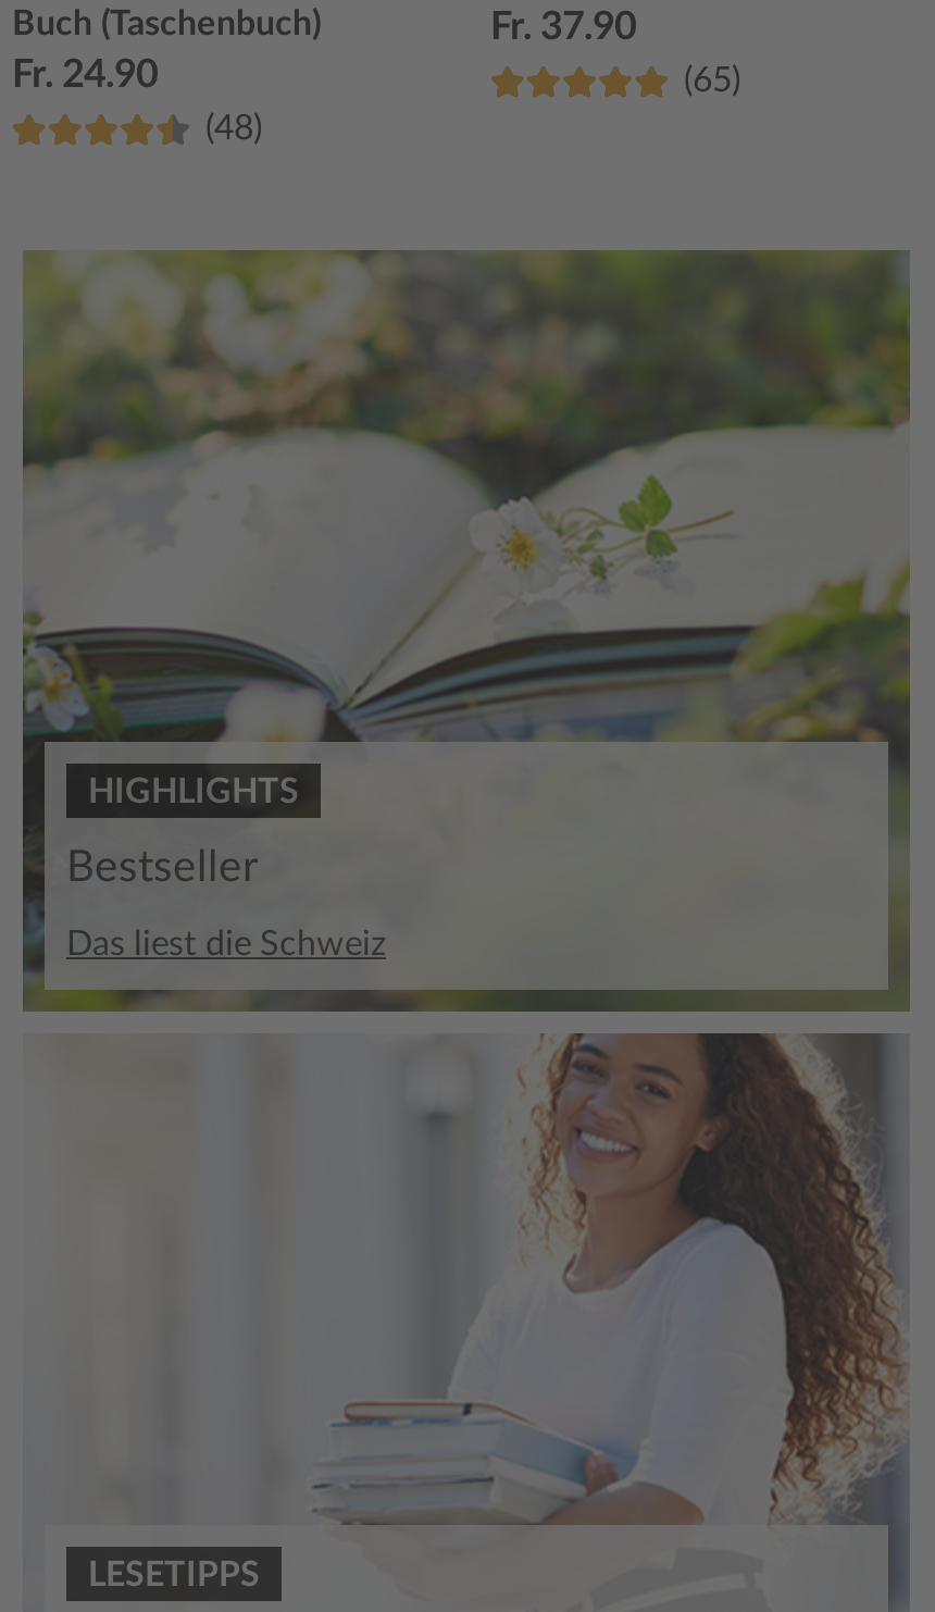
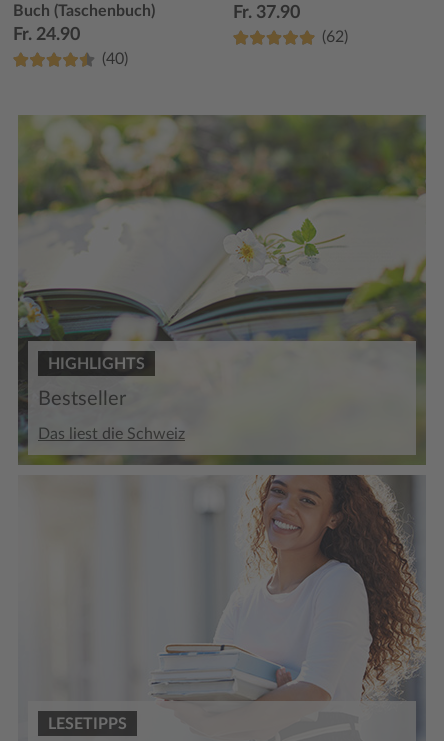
[684,63,740,98] (65) -> [322,29,348,45] (62)
[205,111,262,146] (48) -> [102,51,128,67] (40)

